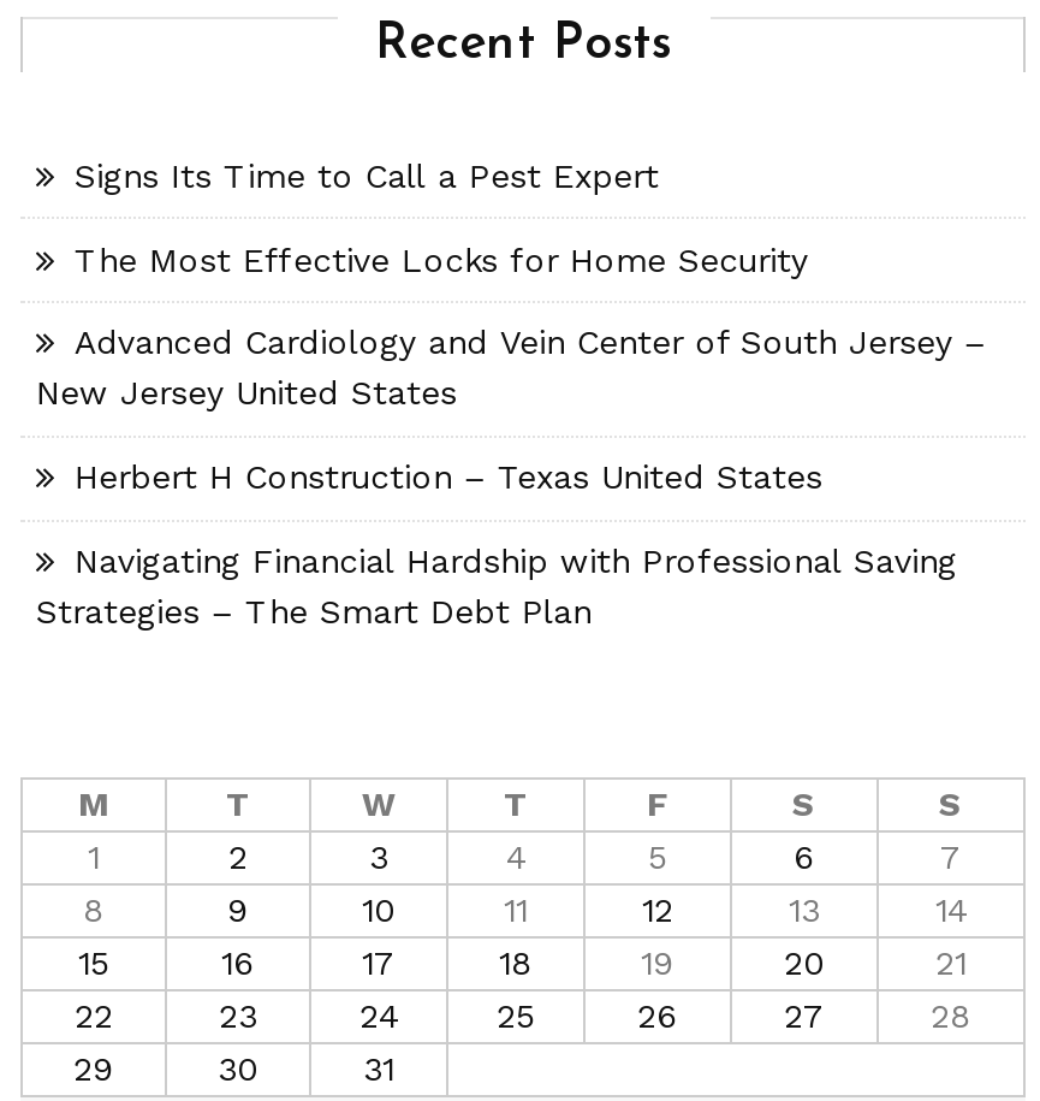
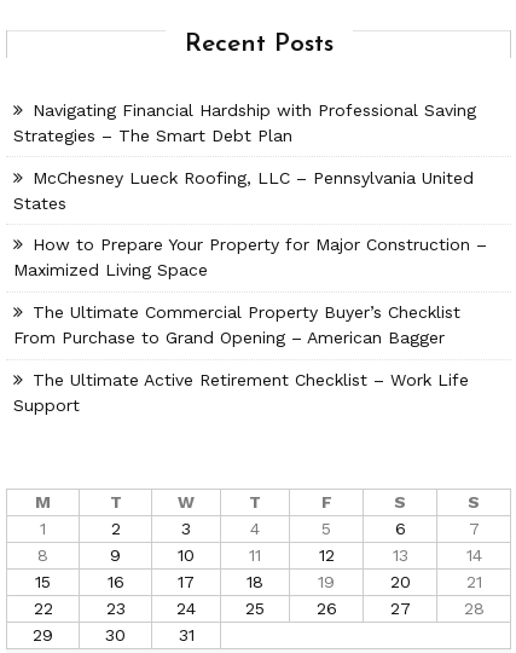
[36,156,986,496] Signs Its Time to Call a Pest Expert | The Most Effective Locks for Home Security | Advanced Cardiology and Vein Center of South Jersey – | New Jersey United States | Herbert H Construction – Texas United States -> none
moved [36,541,957,631] -> [14,100,477,145]: Navigating Financial Hardship with Professional Saving | Strategies – The Smart Debt Plan
none -> [14,168,487,415] McChesney Lueck Roofing, LLC – Pennsylvania United | States | How to Prepare Your Property for Major Construction – | Maximized Living Space | The Ultimate Commercial Property Buyer’s Checklist | From Purchase to Grand Opening – American Bagger | The Ultimate Active Retirement Checklist – Work Life | Support

